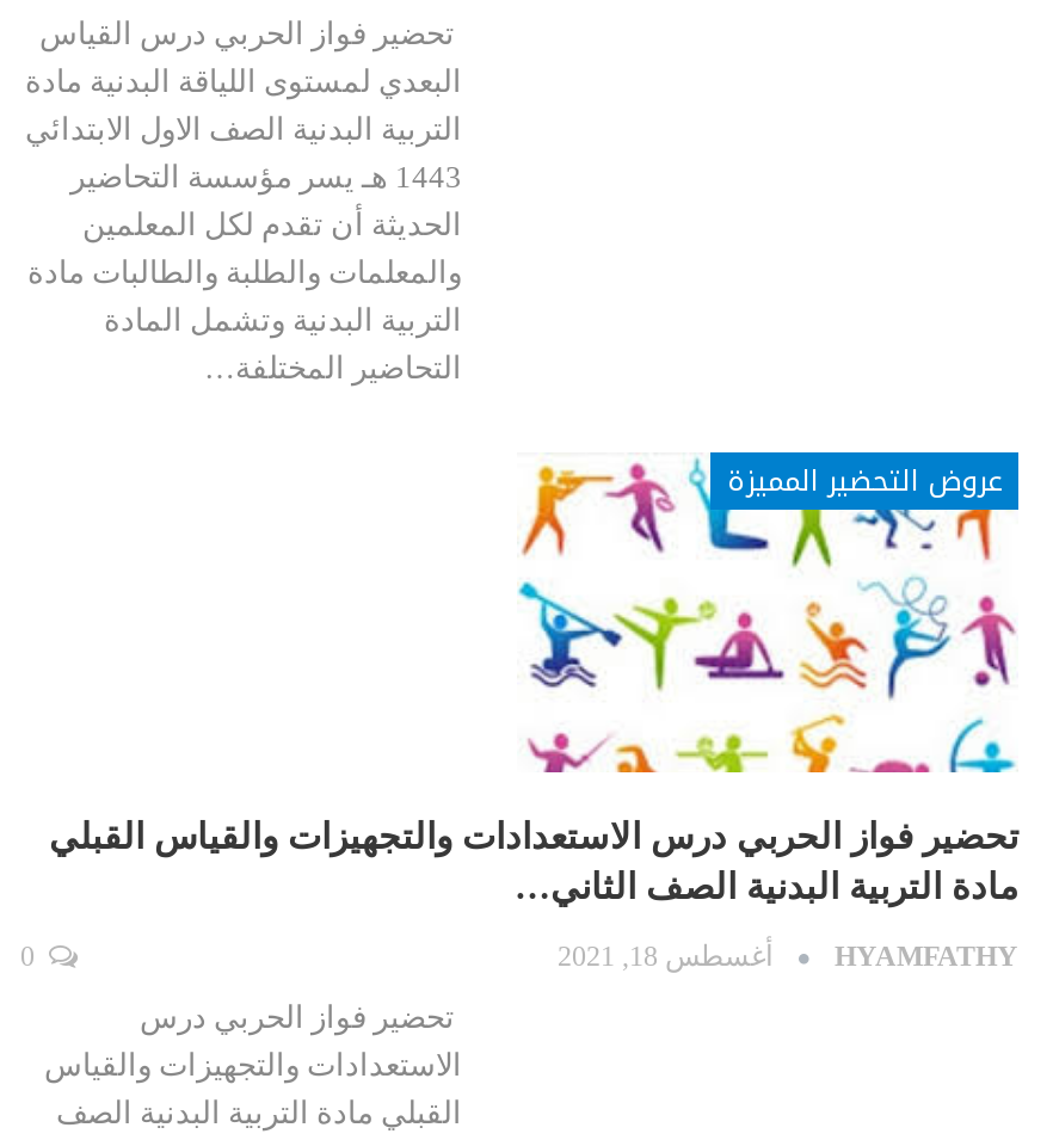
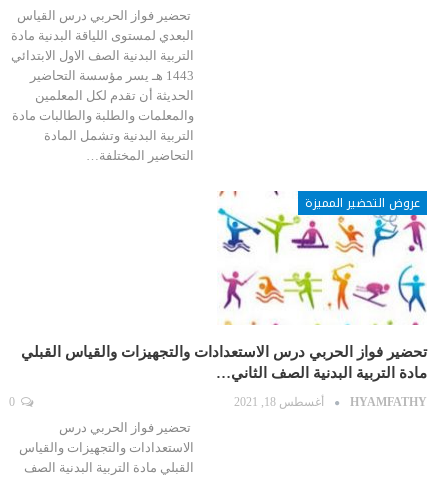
[517,455,1016,775] [image] -> [217,190,427,326] [image]

